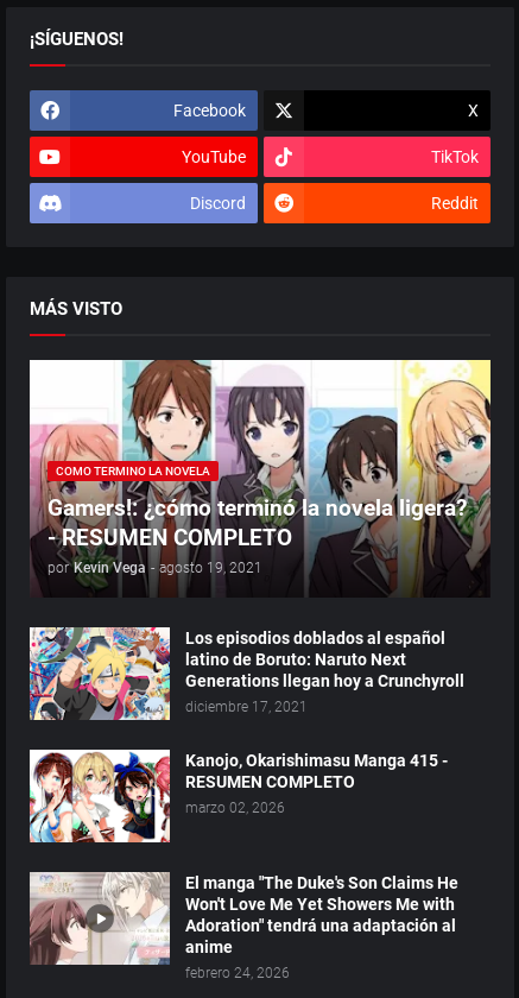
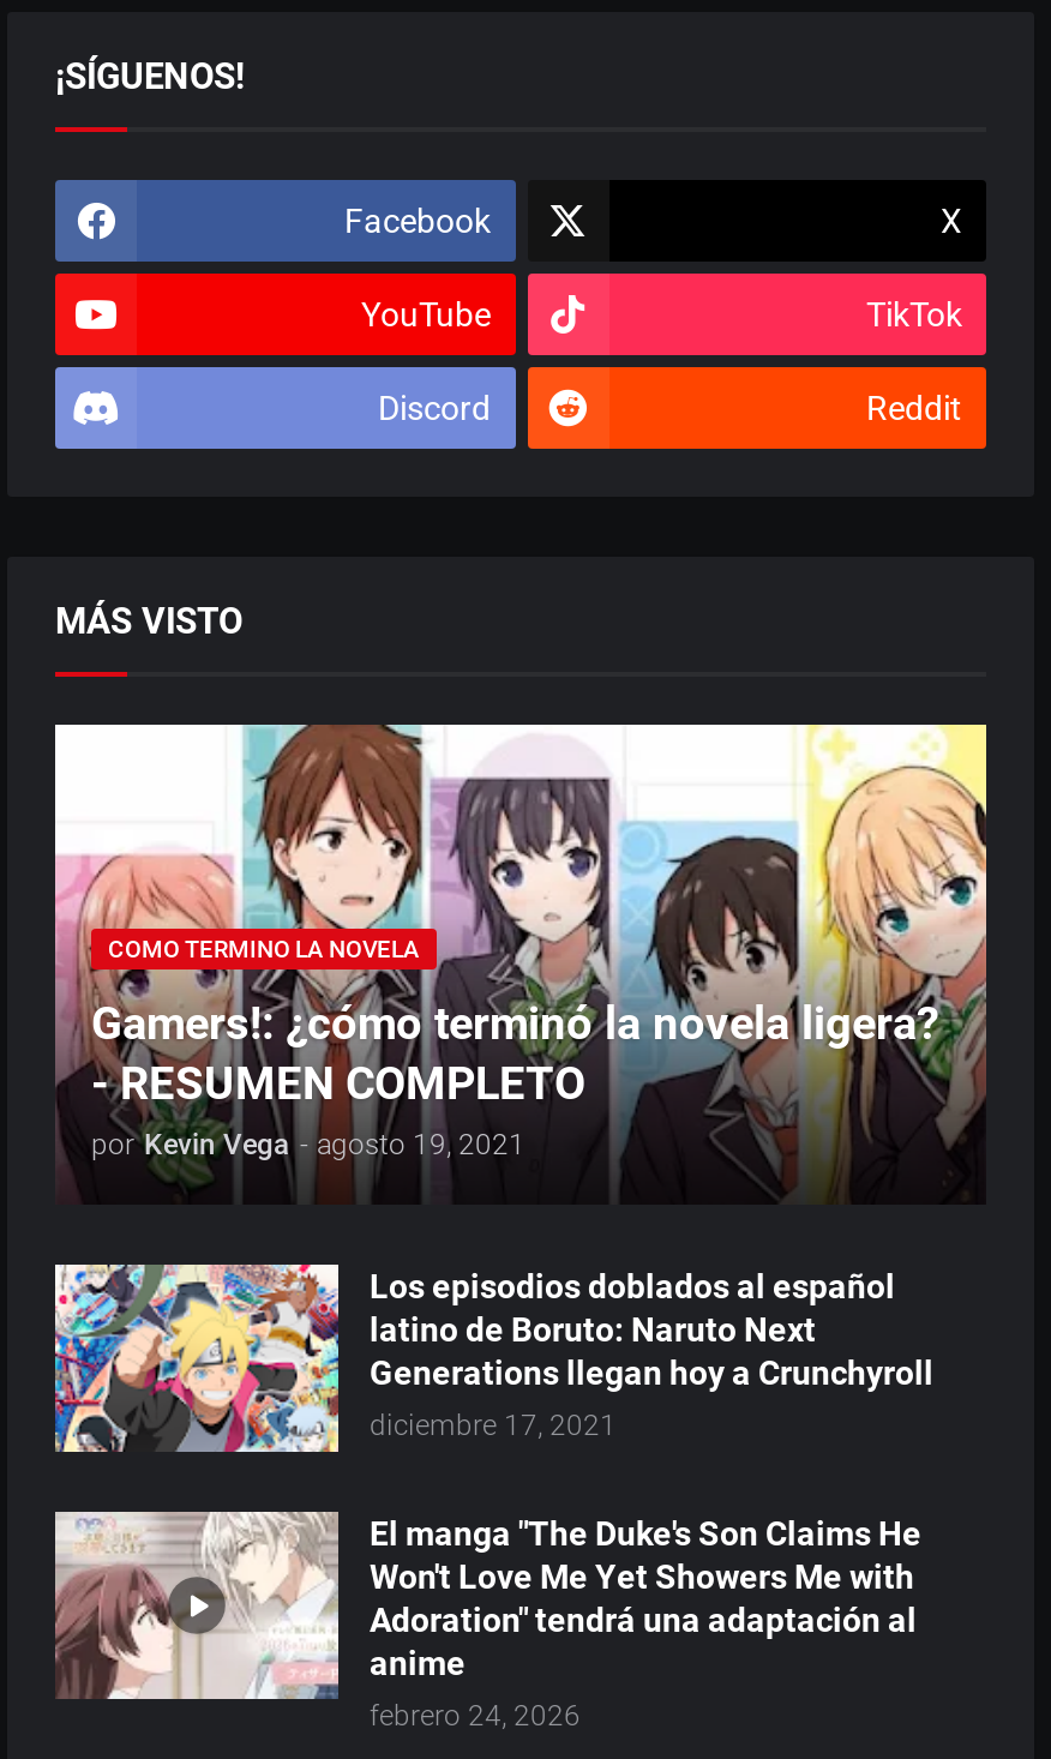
[29,750,448,844] [image] | Kanojo, Okarishimasu Manga 415 - | RESUMEN COMPLETO | marzo 02, 2026 -> none

